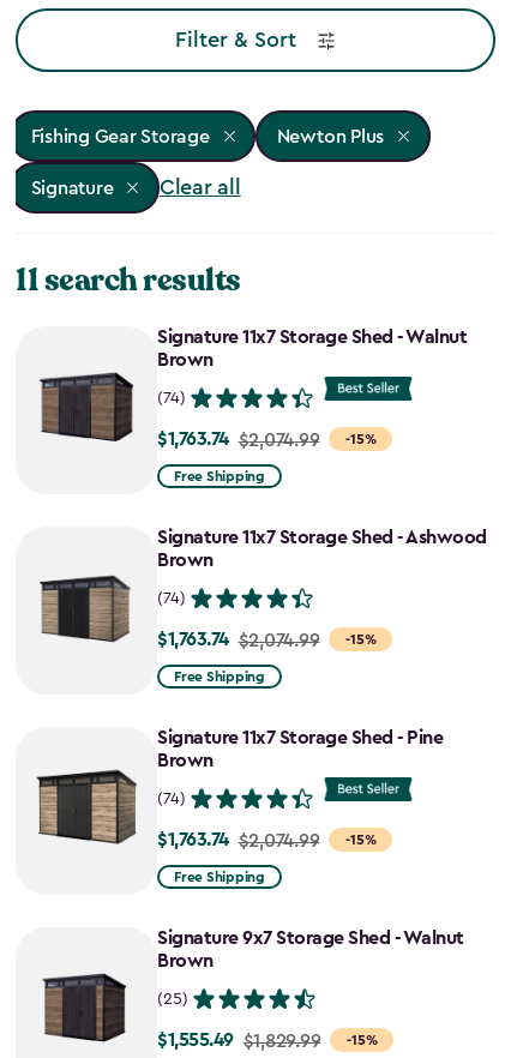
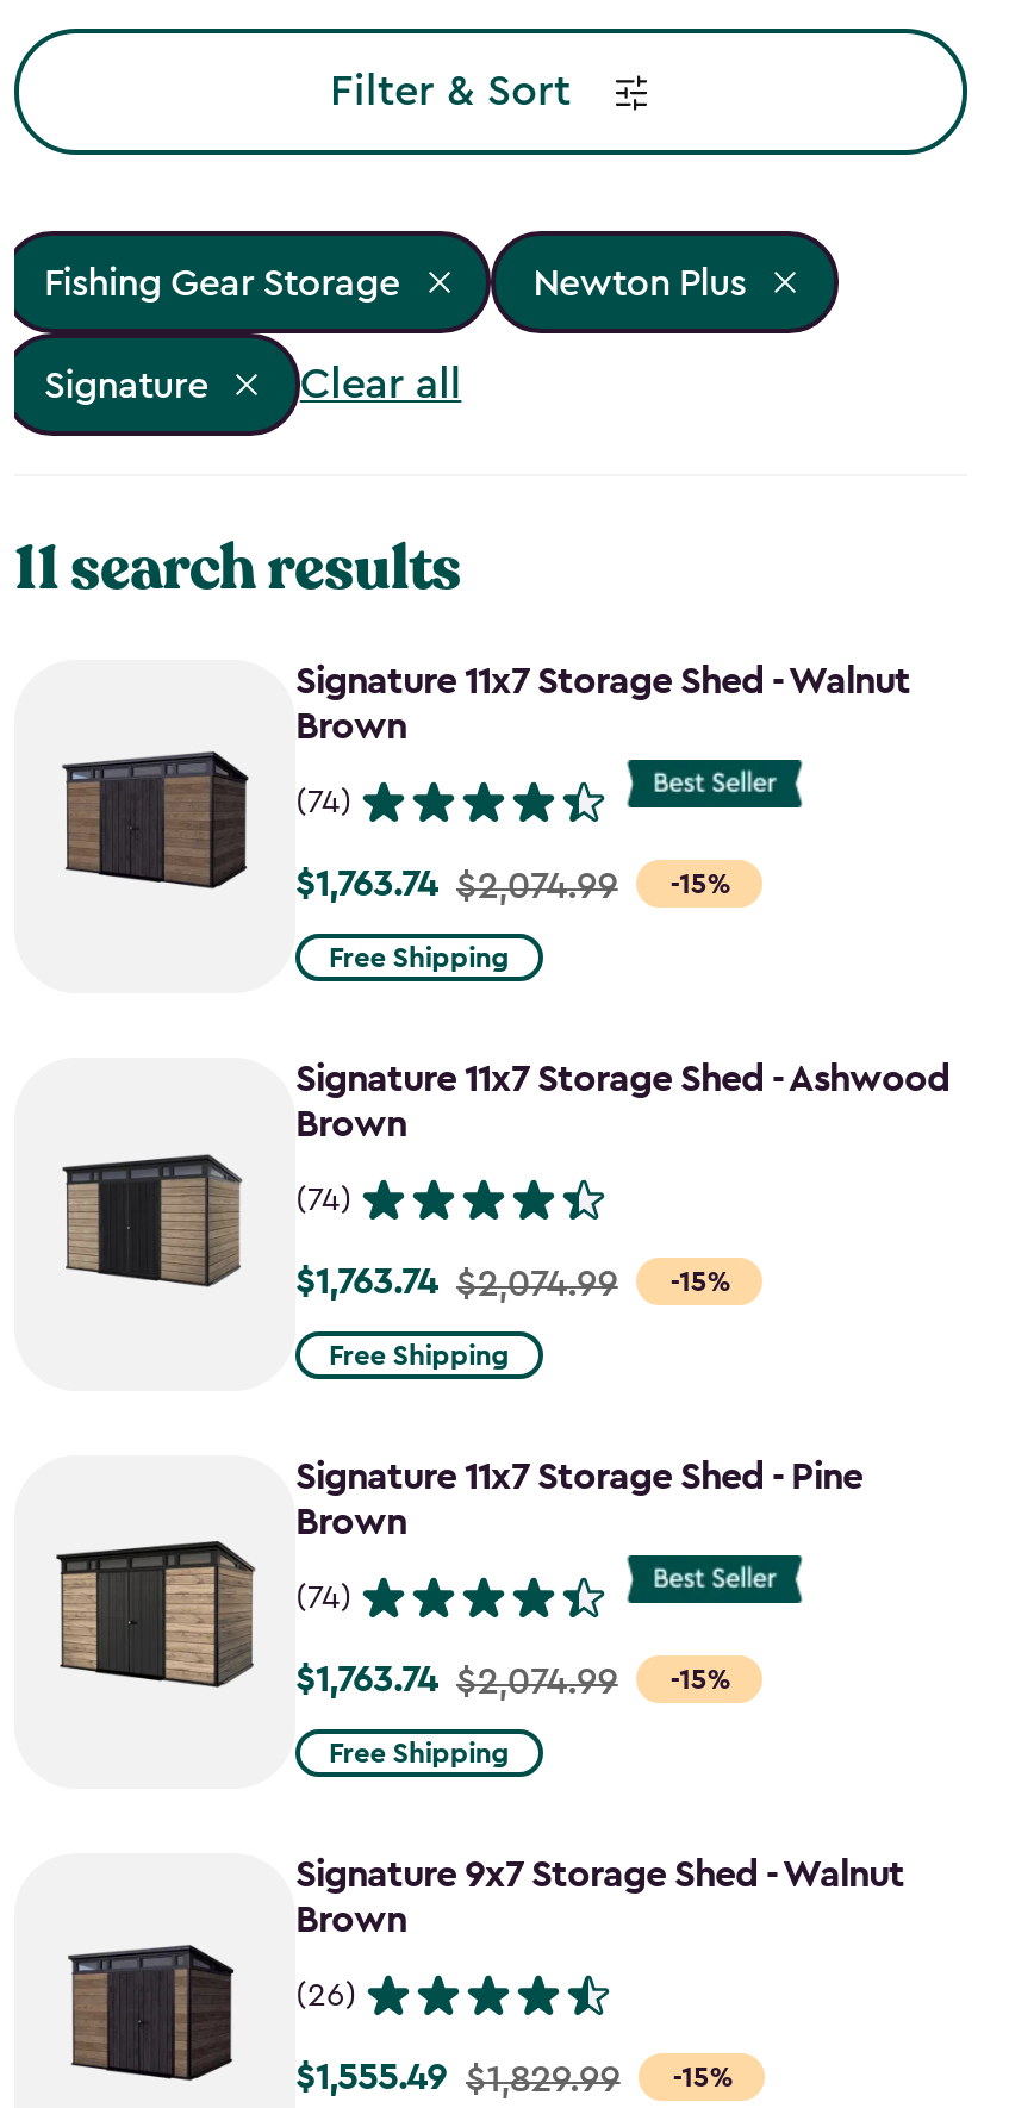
[157,990,188,1007] (25) -> [295,1979,357,2012] (26)

